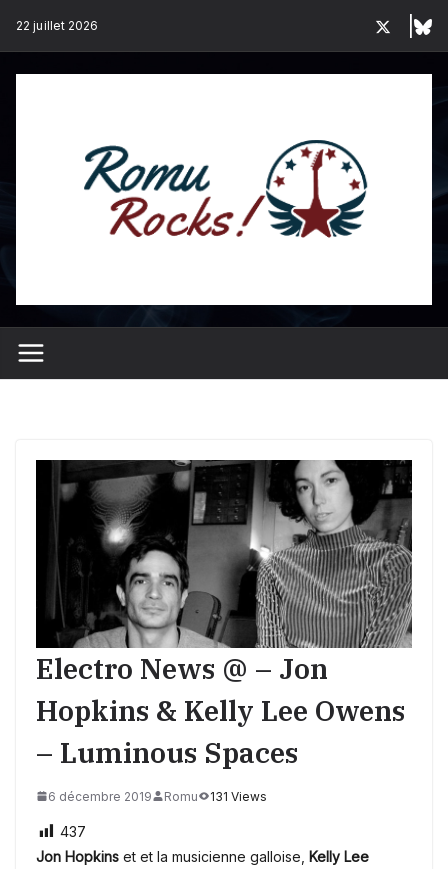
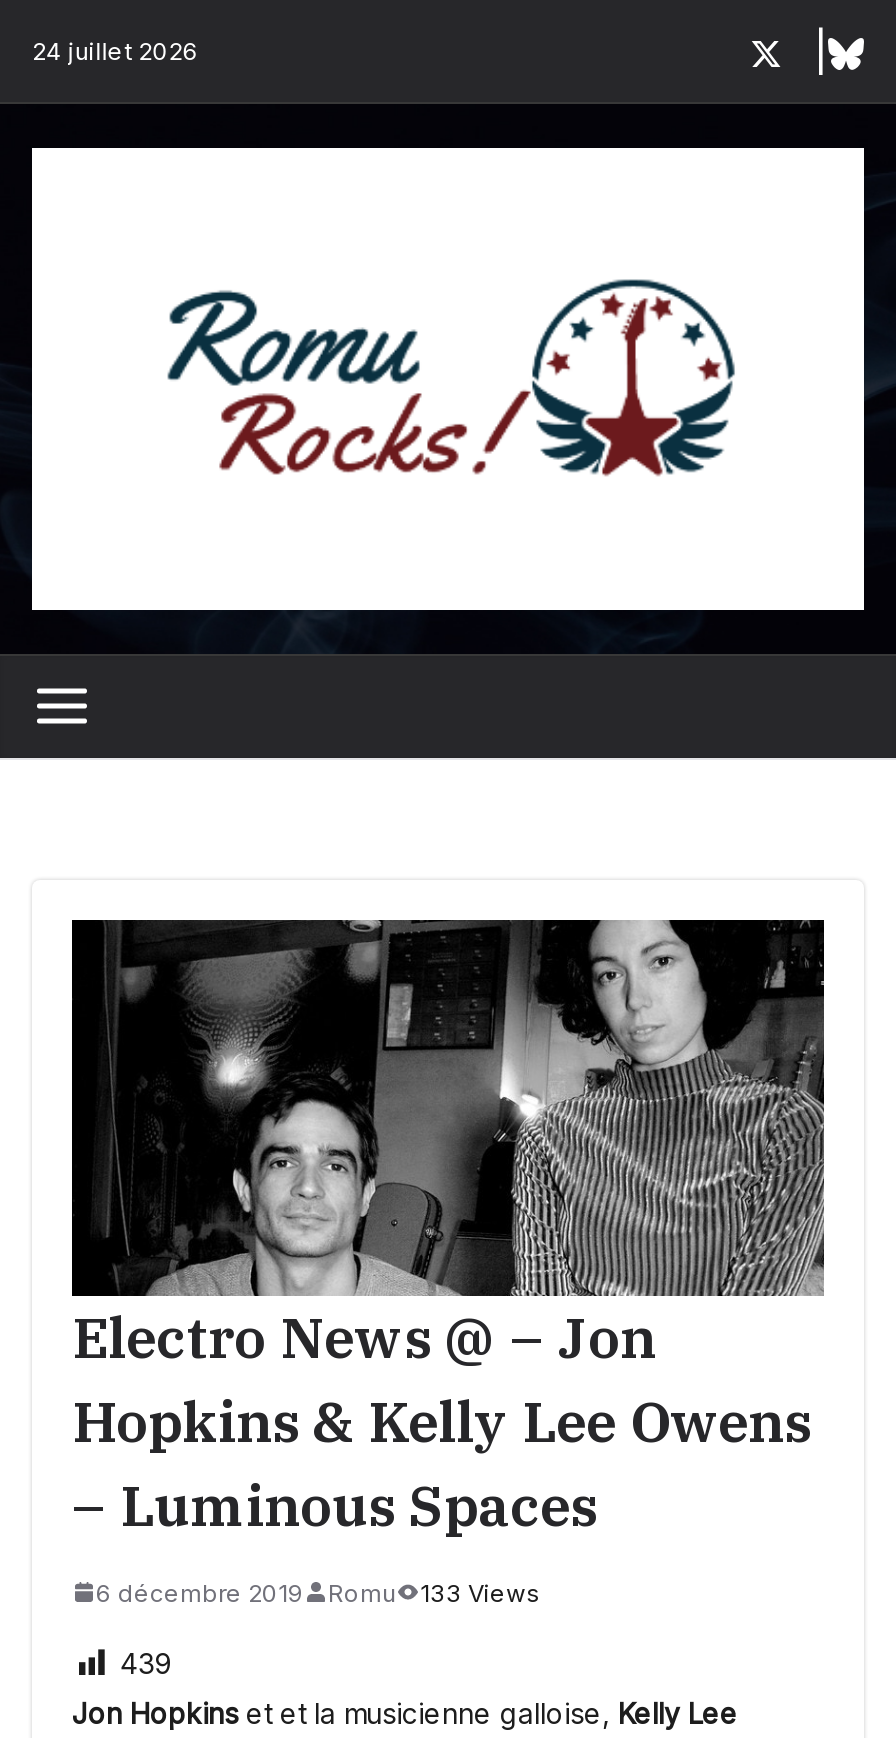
[16,18,98,33] 22 juillet 2026 -> [32,36,199,66] 24 juillet 2026
[48,789,267,804] 6 décembre 2019 Romu 131 Views -> [96,1577,540,1607] 6 décembre 2019 Romu 133 Views
[60,823,86,840] 437 -> [120,1645,172,1679] 439

